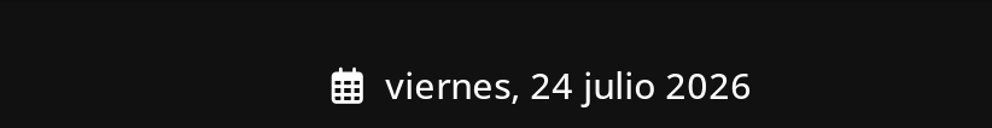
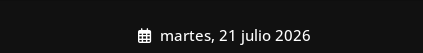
[376,61,752,110] viernes, 24 julio 2026 -> [156,25,311,45] martes, 21 julio 2026

